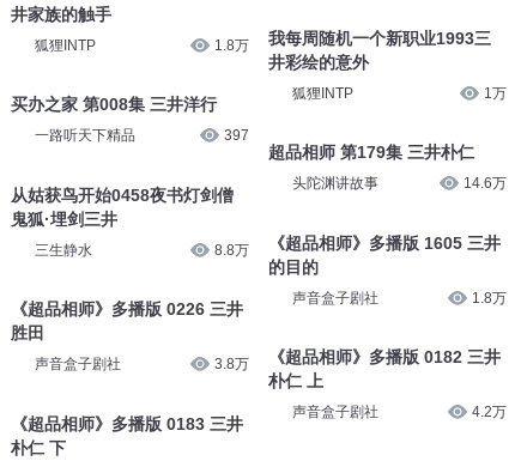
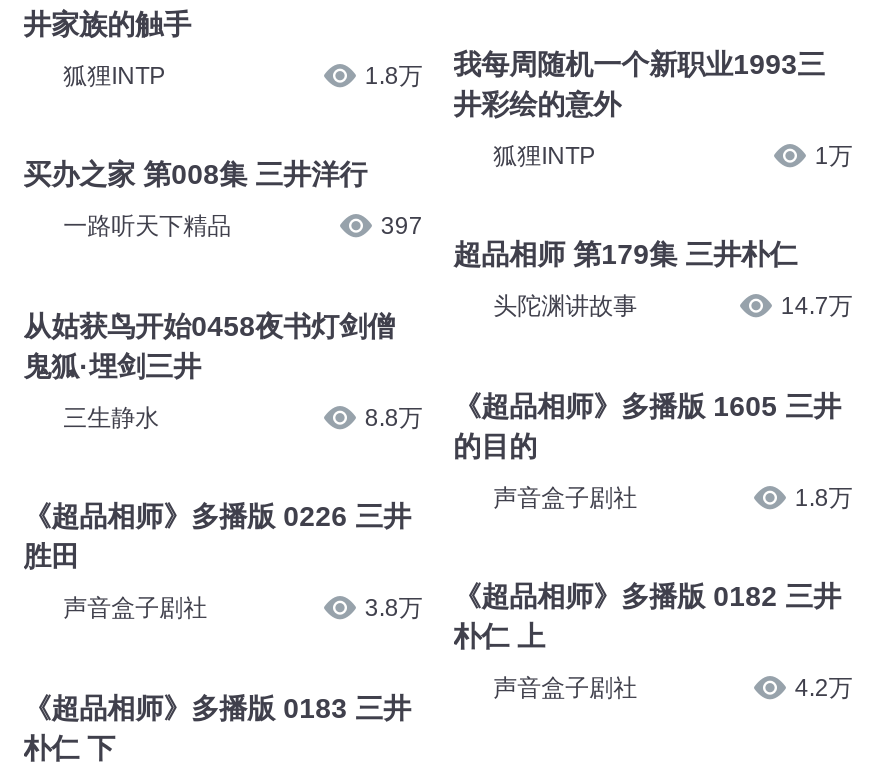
[464,175,507,192] 14.6万 -> [781,292,853,320] 14.7万

